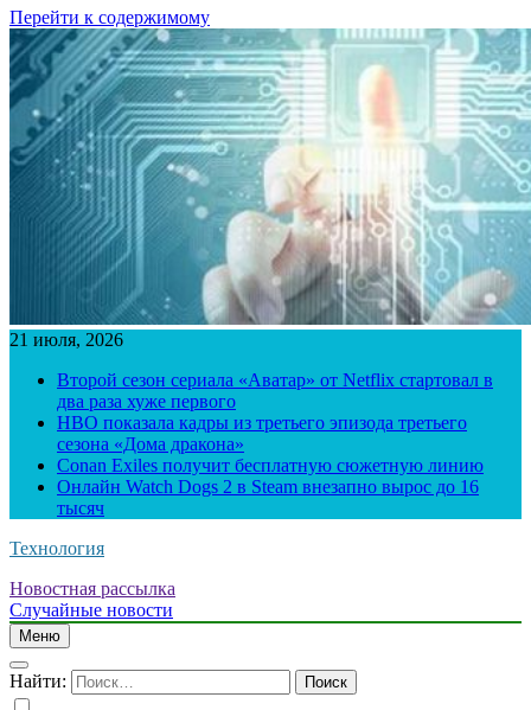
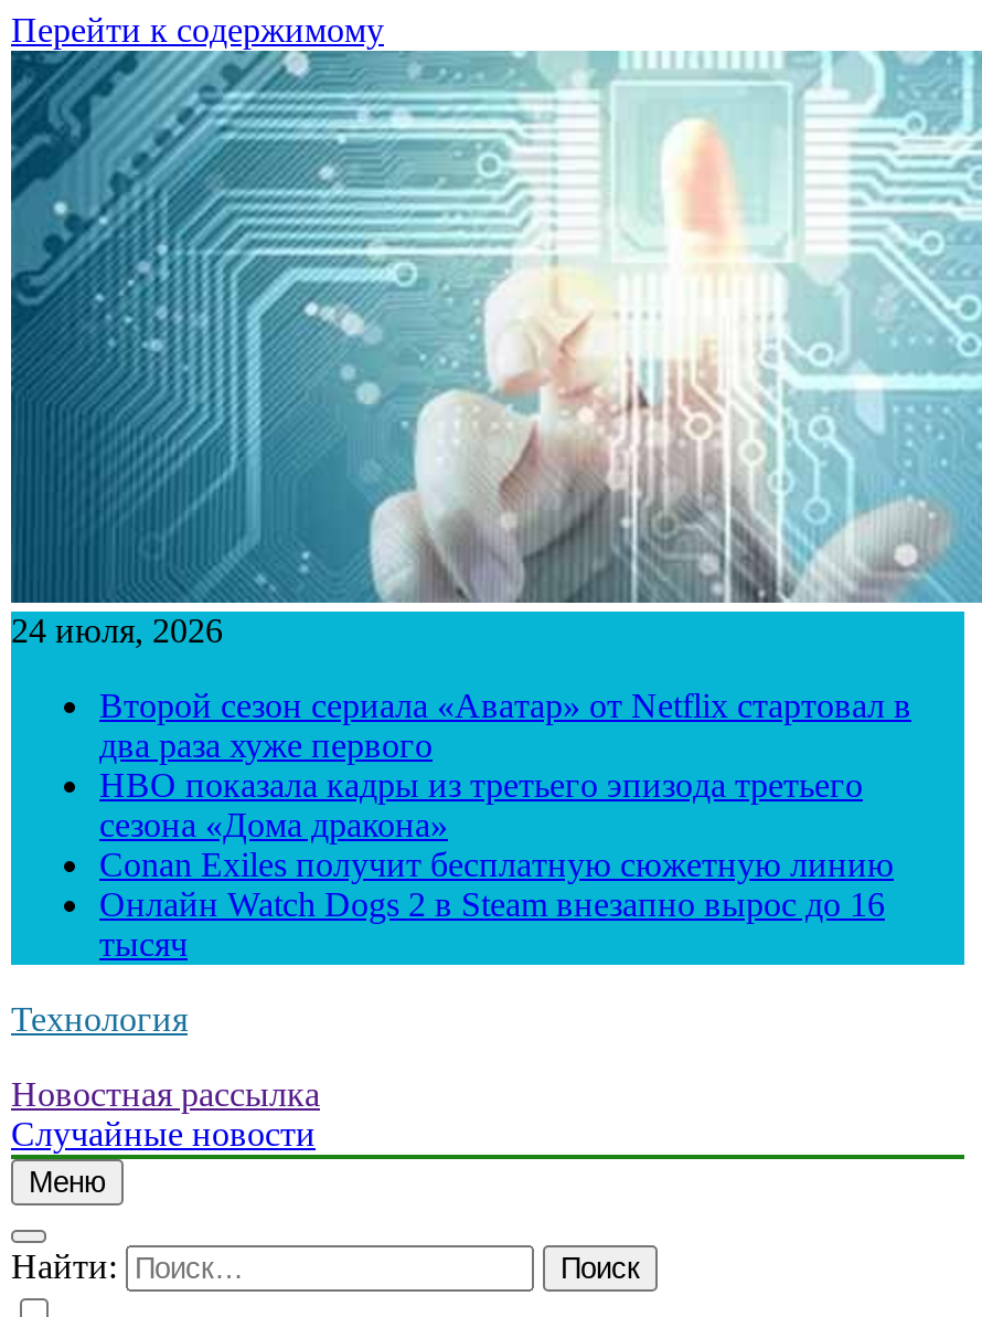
[9,330,123,350] 21 июля, 2026 -> [11,612,223,649] 24 июля, 2026

